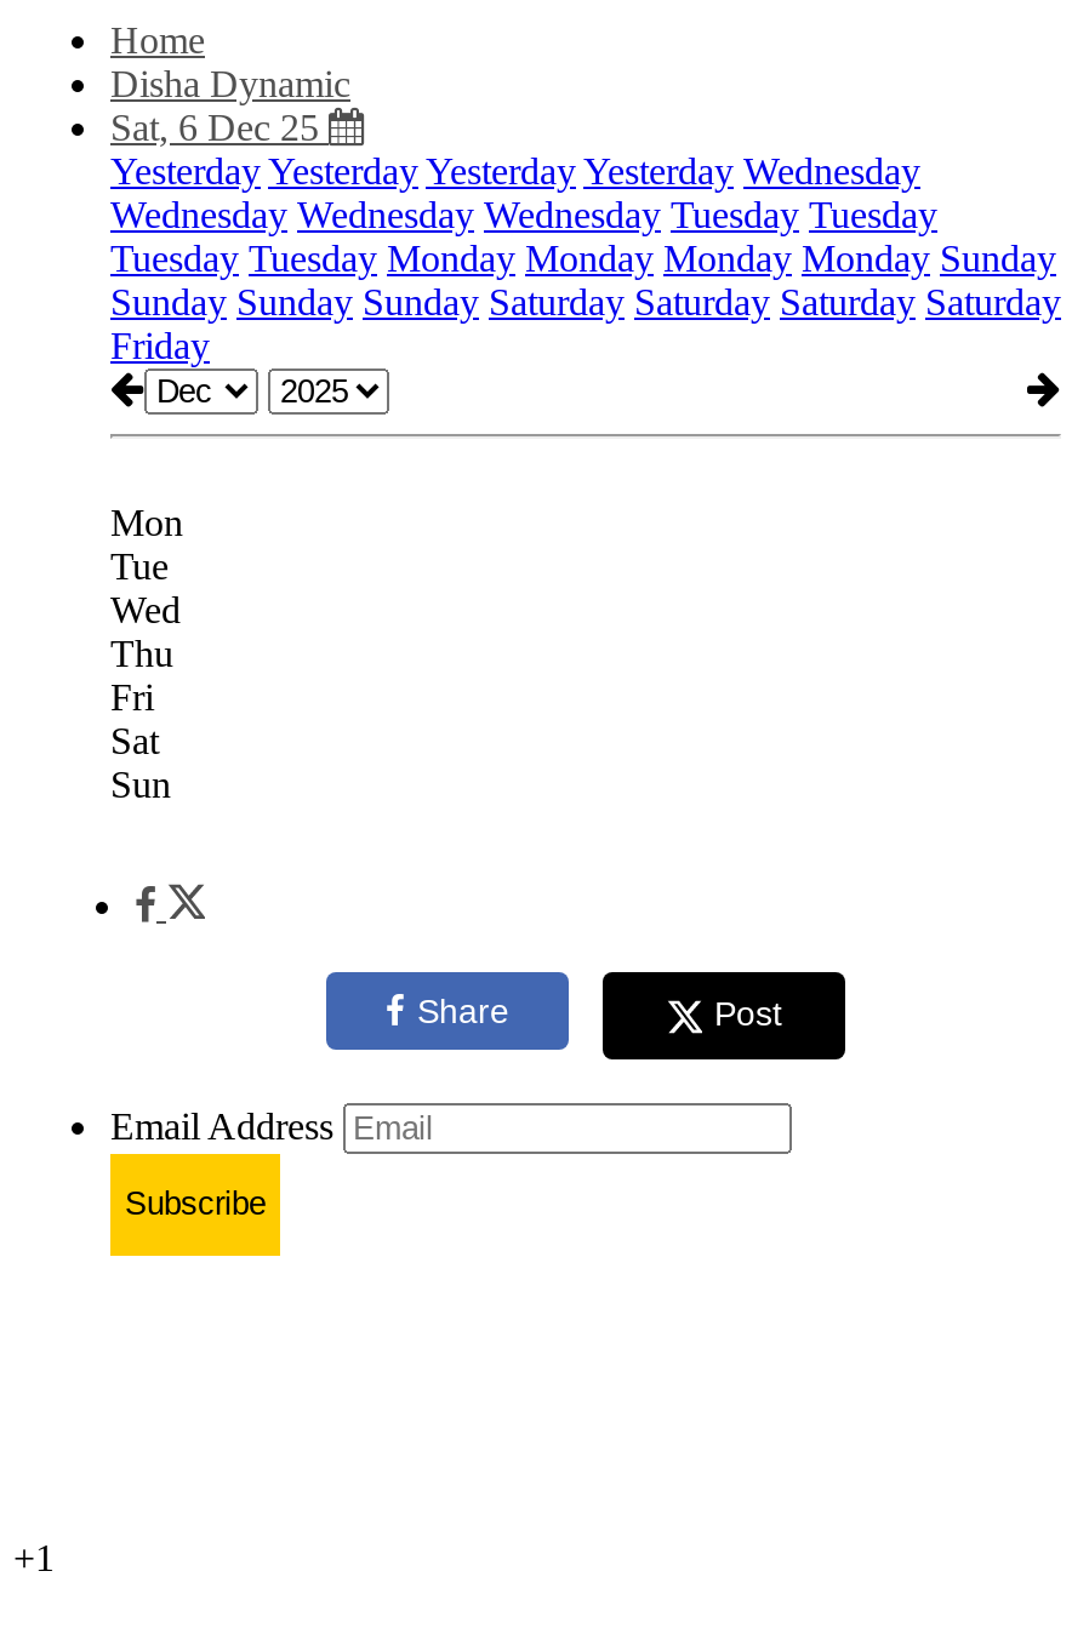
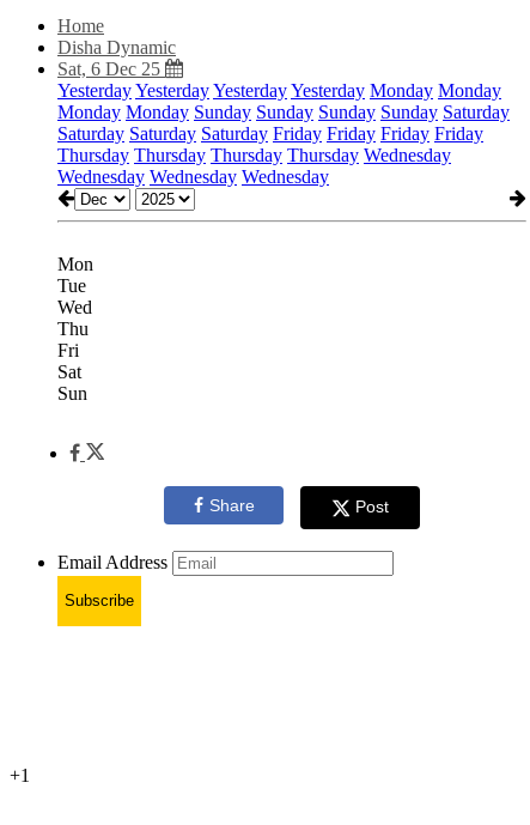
[110,150,1061,366] Yesterday Yesterday Yesterday Yesterday Wednesday | Wednesday Wednesday Wednesday Tuesday Tuesday | Tuesday Tuesday Monday Monday Monday Monday Sunday | Sunday Sunday Sunday Saturday Saturday Saturday Saturday | Friday -> [57,80,510,187] Yesterday Yesterday Yesterday Yesterday Monday Monday | Monday Monday Sunday Sunday Sunday Sunday Saturday | Saturday Saturday Saturday Friday Friday Friday Friday | Thursday Thursday Thursday Thursday Wednesday | Wednesday Wednesday Wednesday

